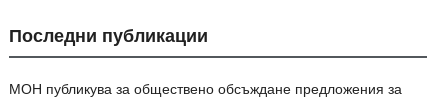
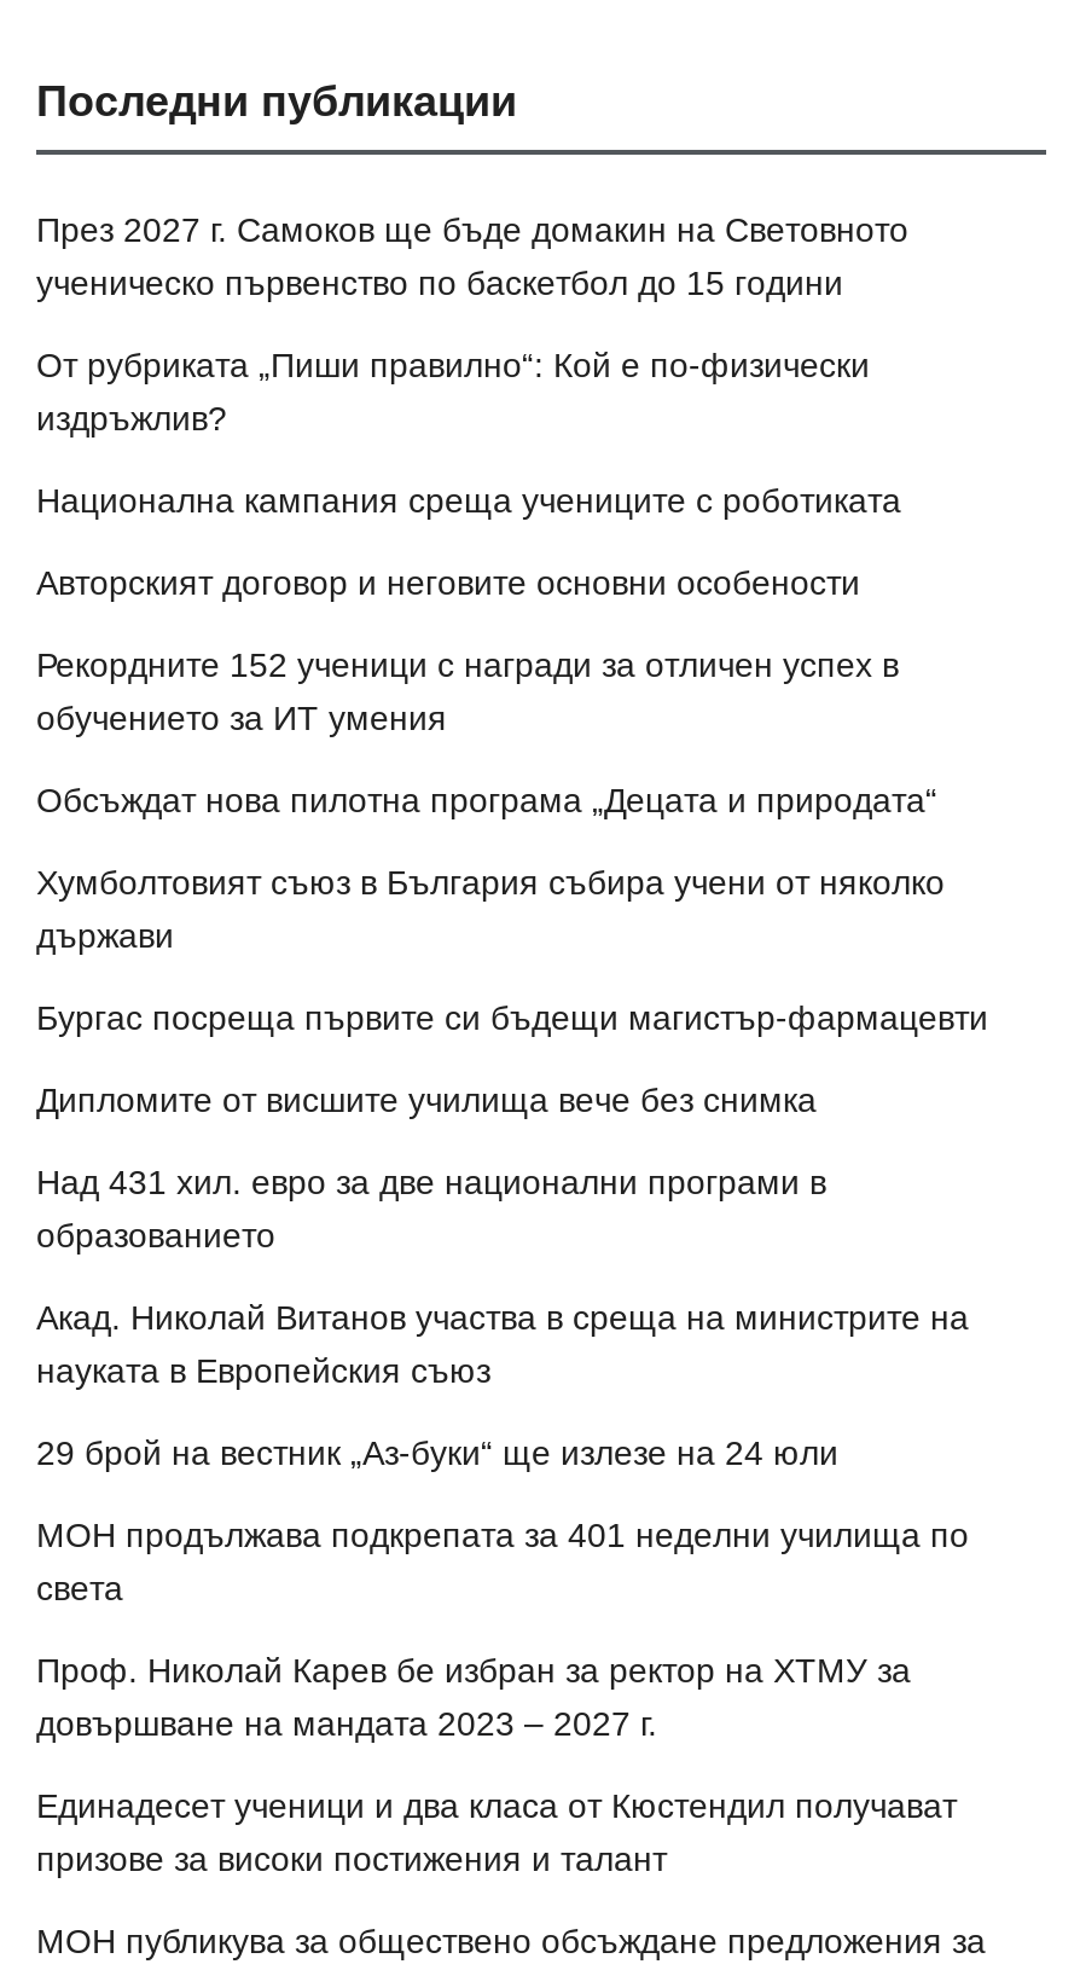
none -> [36,210,988,1878] През 2027 г. Самоков ще бъде домакин на Световното | ученическо първенство по баскетбол до 15 години | От рубриката „Пиши правилно“: Кой е по-физически | издръжлив? | Национална кампания среща учениците с роботиката | Авторският договор и неговите основни особености | Рекордните 152 ученици с награди за отличен успех в | обучението за ИТ умения | Обсъждат нова пилотна програма „Децата и природата“ | Хумболтовият съюз в България събира учени от няколко | държави | Бургас посреща първите си бъдещи магистър-фармацевти | Дипломите от висшите училища вече без снимка | Над 431 хил. евро за две национални програми в | образованието | Акад. Николай Витанов участва в среща на министрите на | науката в Европейския съюз | 29 брой на вестник „Аз-буки“ ще излезе на 24 юли | МОН продължава подкрепата за 401 неделни училища по | света | Проф. Николай Карев бе избран за ректор на ХТМУ за | довършване на мандата 2023 – 2027 г. | Единадесет ученици и два класа от Кюстендил получават | призове за високи постижения и талант

